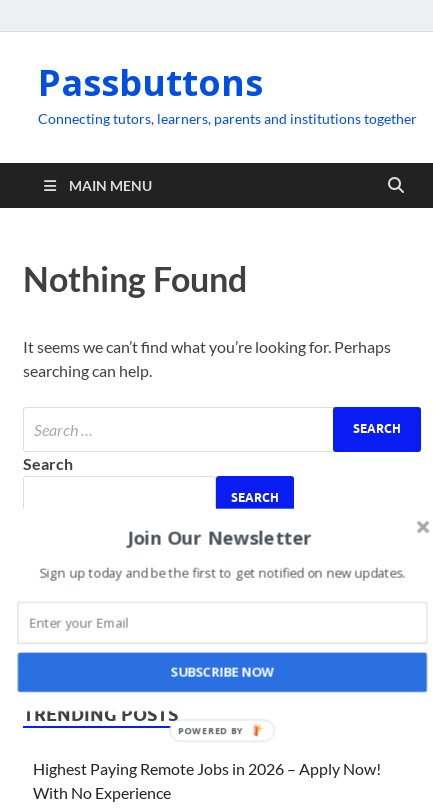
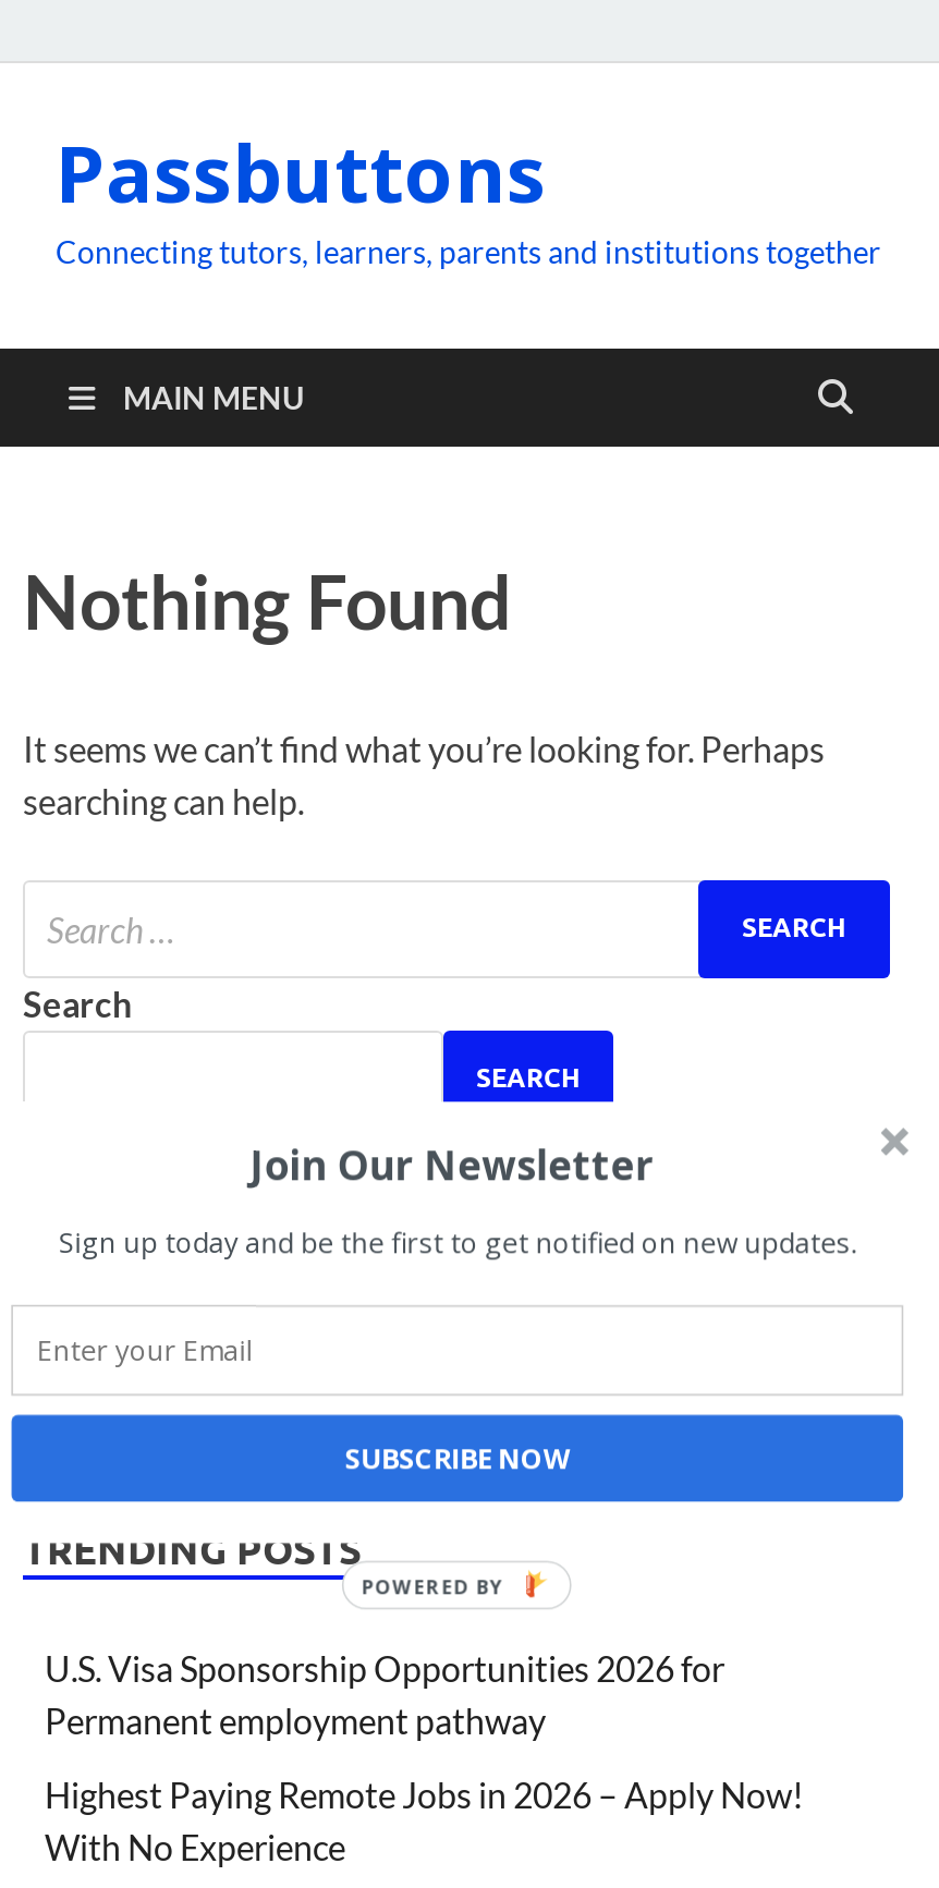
none -> [45,1648,724,1741] U.S. Visa Sponsorship Opportunities 2026 for | Permanent employment pathway

